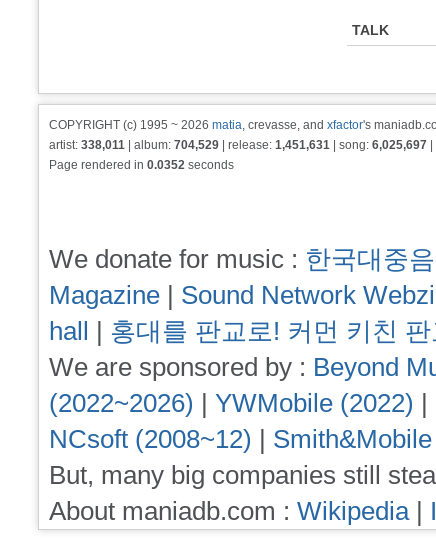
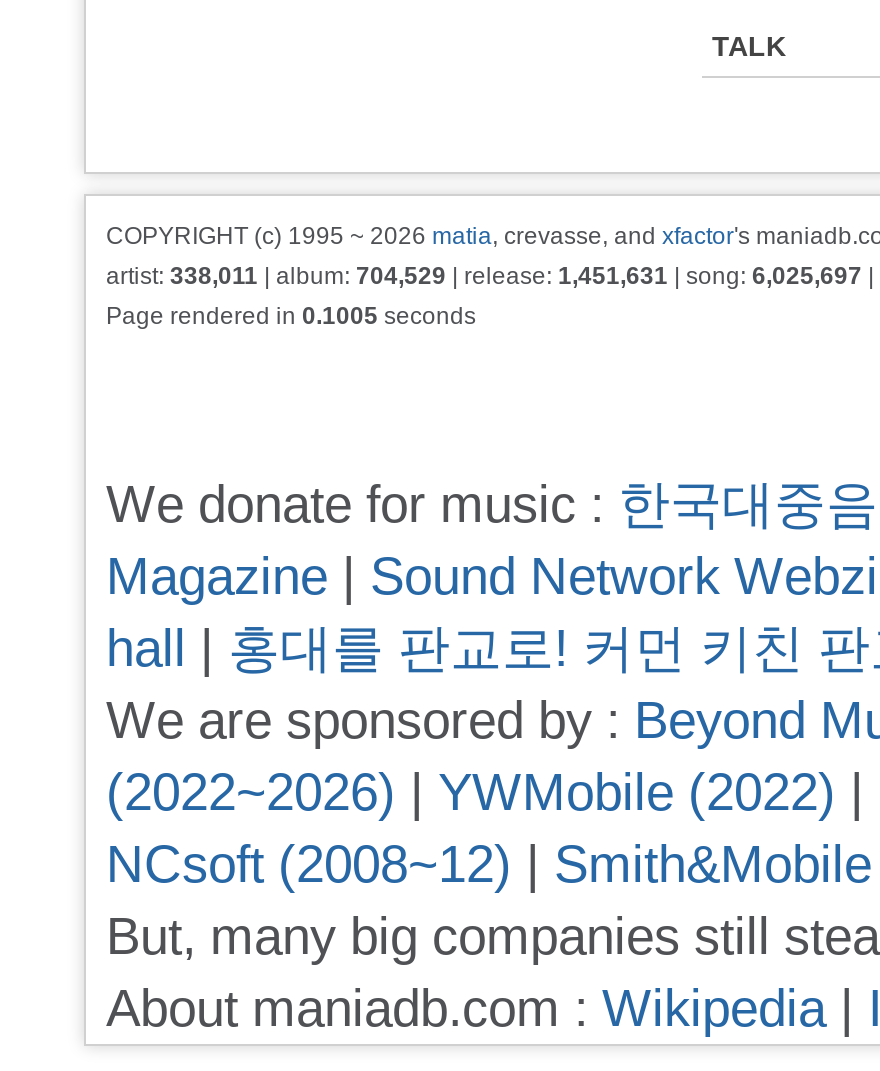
[49,158,234,172] Page rendered in 0.0352 seconds -> [106,302,476,330] Page rendered in 0.1005 seconds

